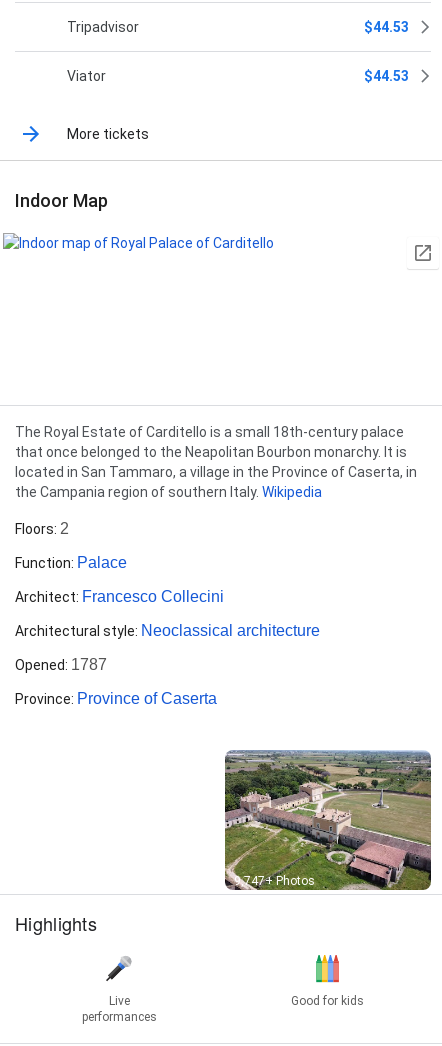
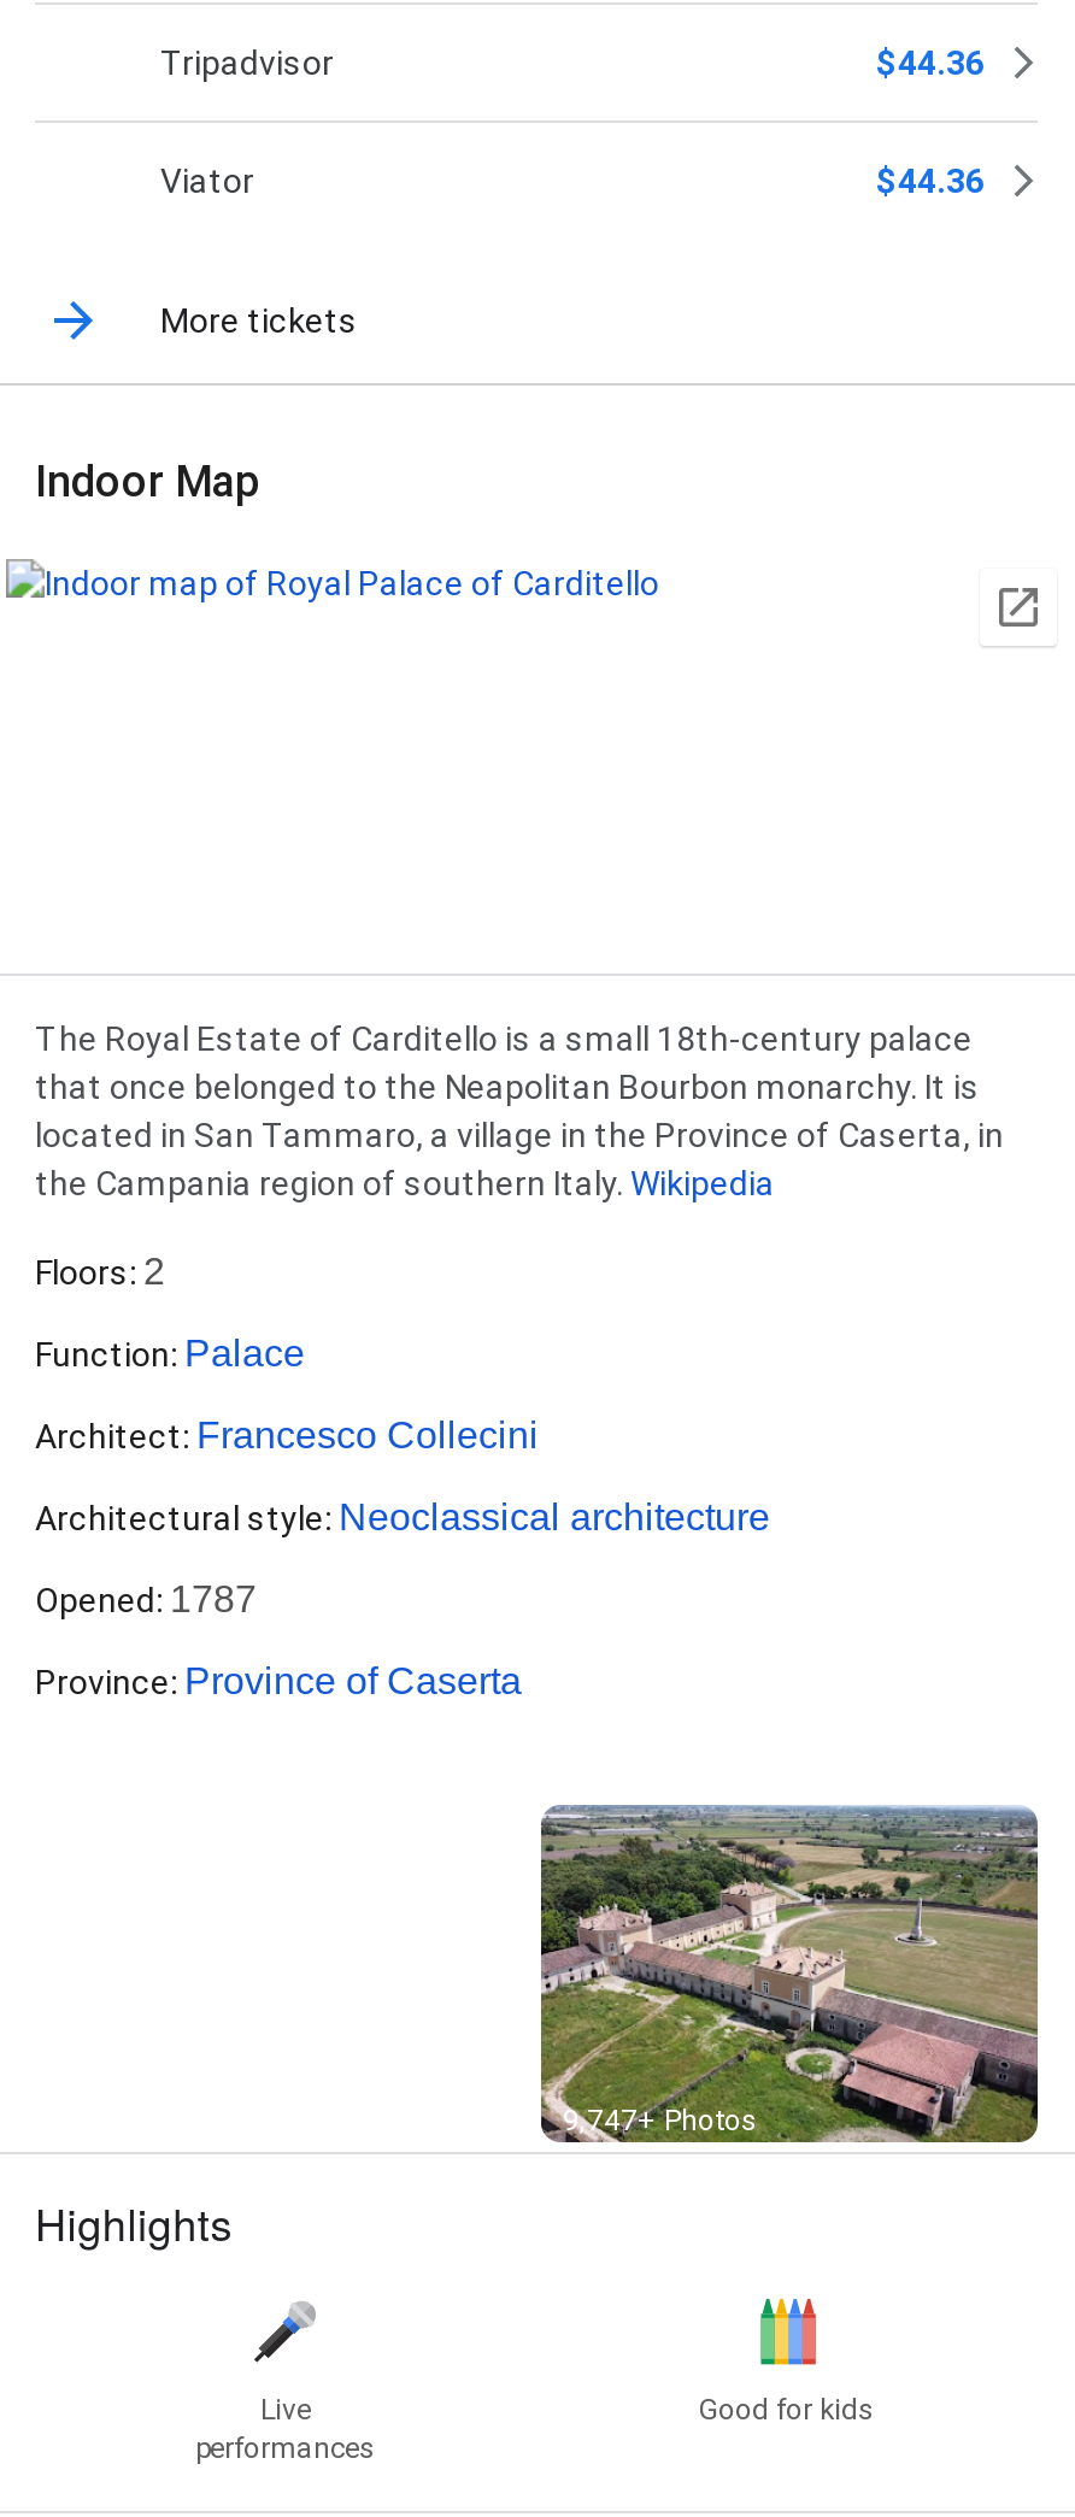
[364,19,409,35] $44.53 -> [876,44,985,82] $44.36
[364,68,409,84] $44.53 -> [876,162,985,200] $44.36

